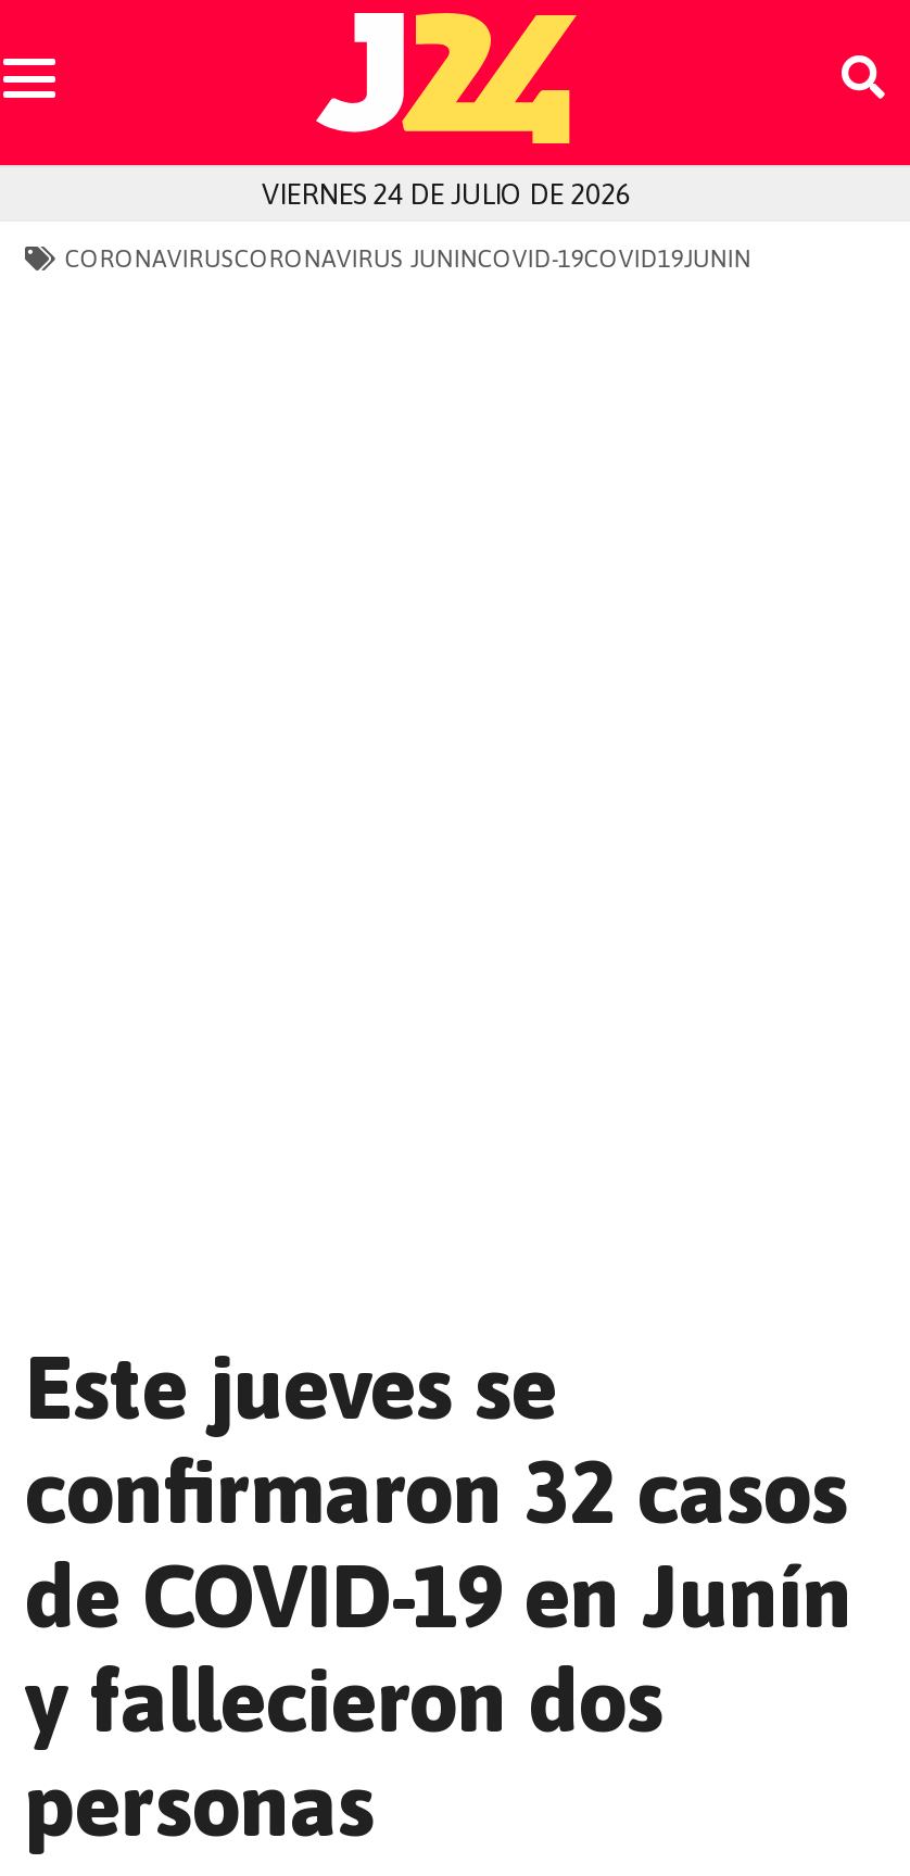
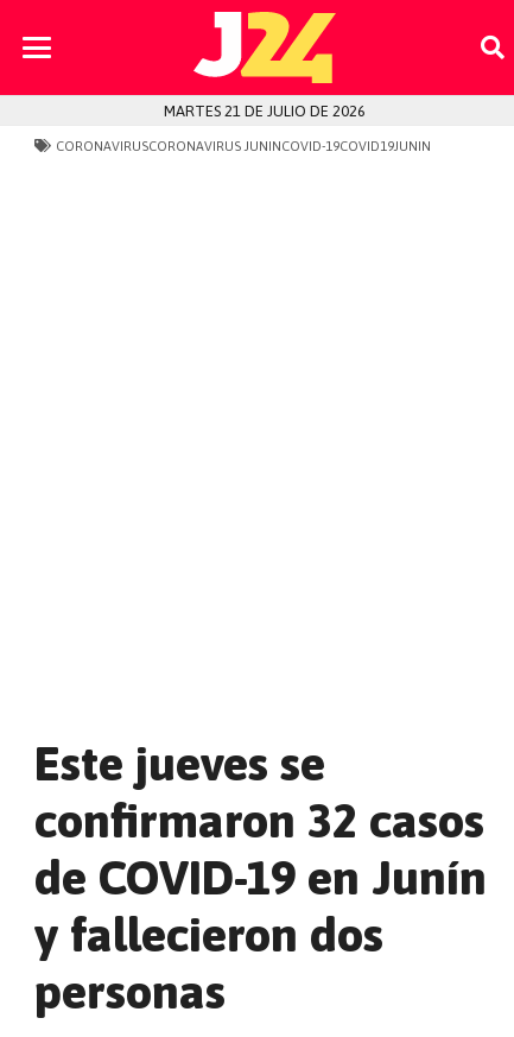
[262,178,631,211] VIERNES 24 DE JULIO DE 2026 -> [164,102,366,120] MARTES 21 DE JULIO DE 2026

